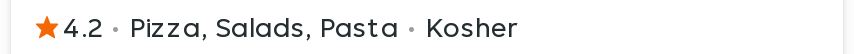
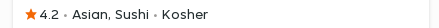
[129,9,399,45] Pizza, Salads, Pasta -> [72,5,149,23] Asian, Sushi

